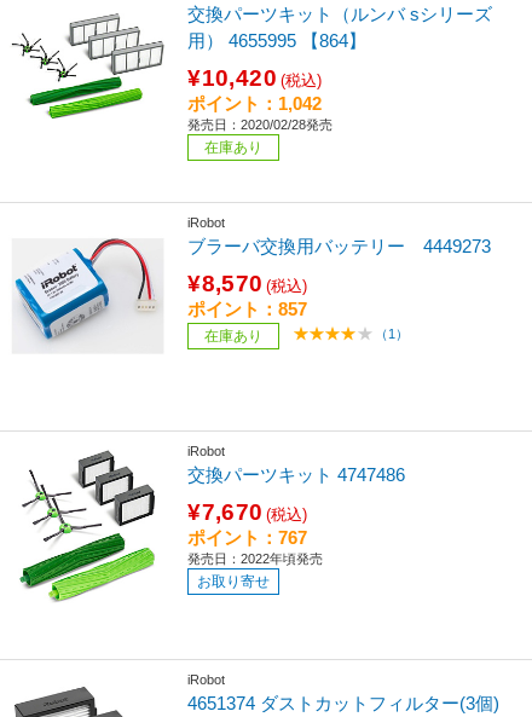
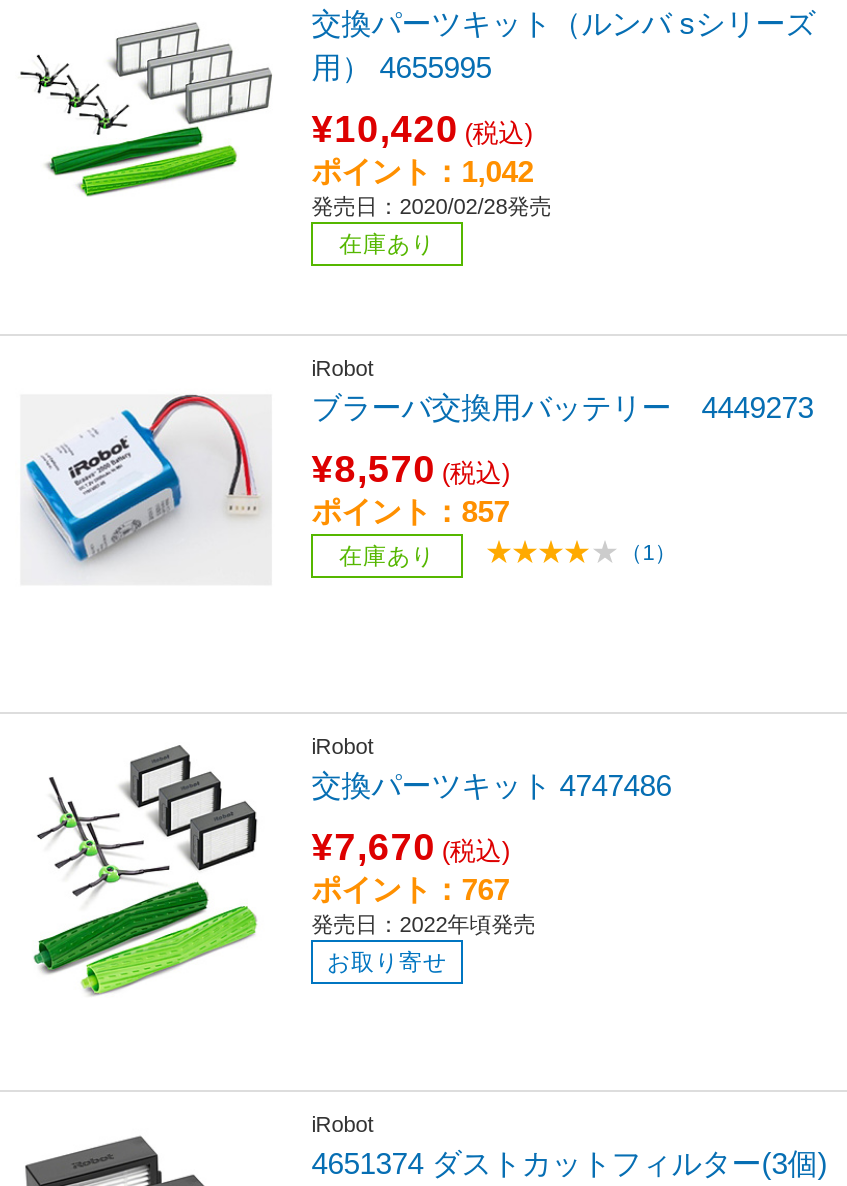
[188,30,367,51] 用） 4655995 【864】 -> [312,50,492,84] 用） 4655995

